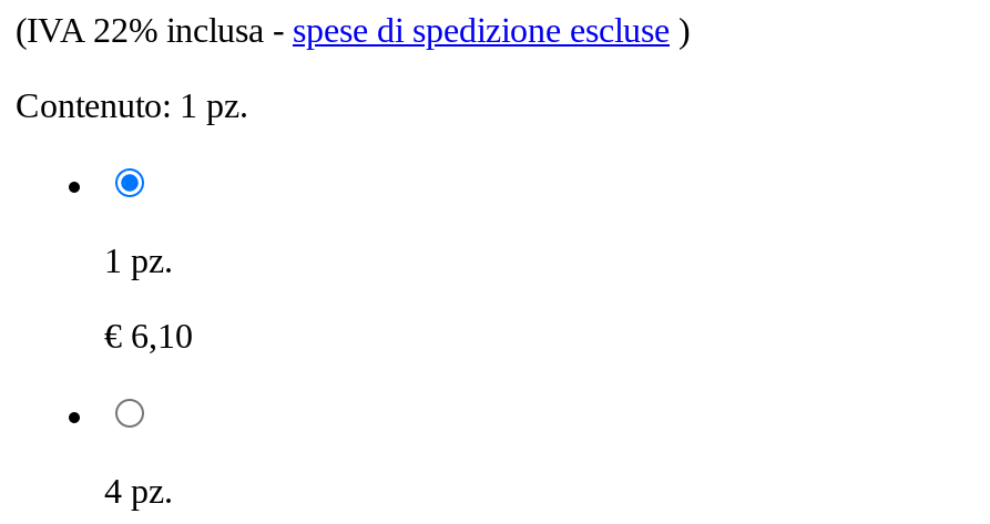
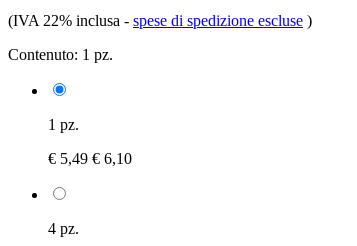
[104,316,193,354] € 6,10 -> [48,150,132,167] € 5,49 € 6,10

